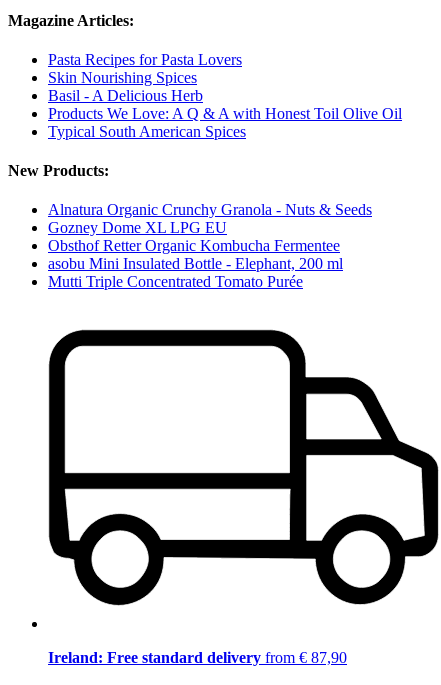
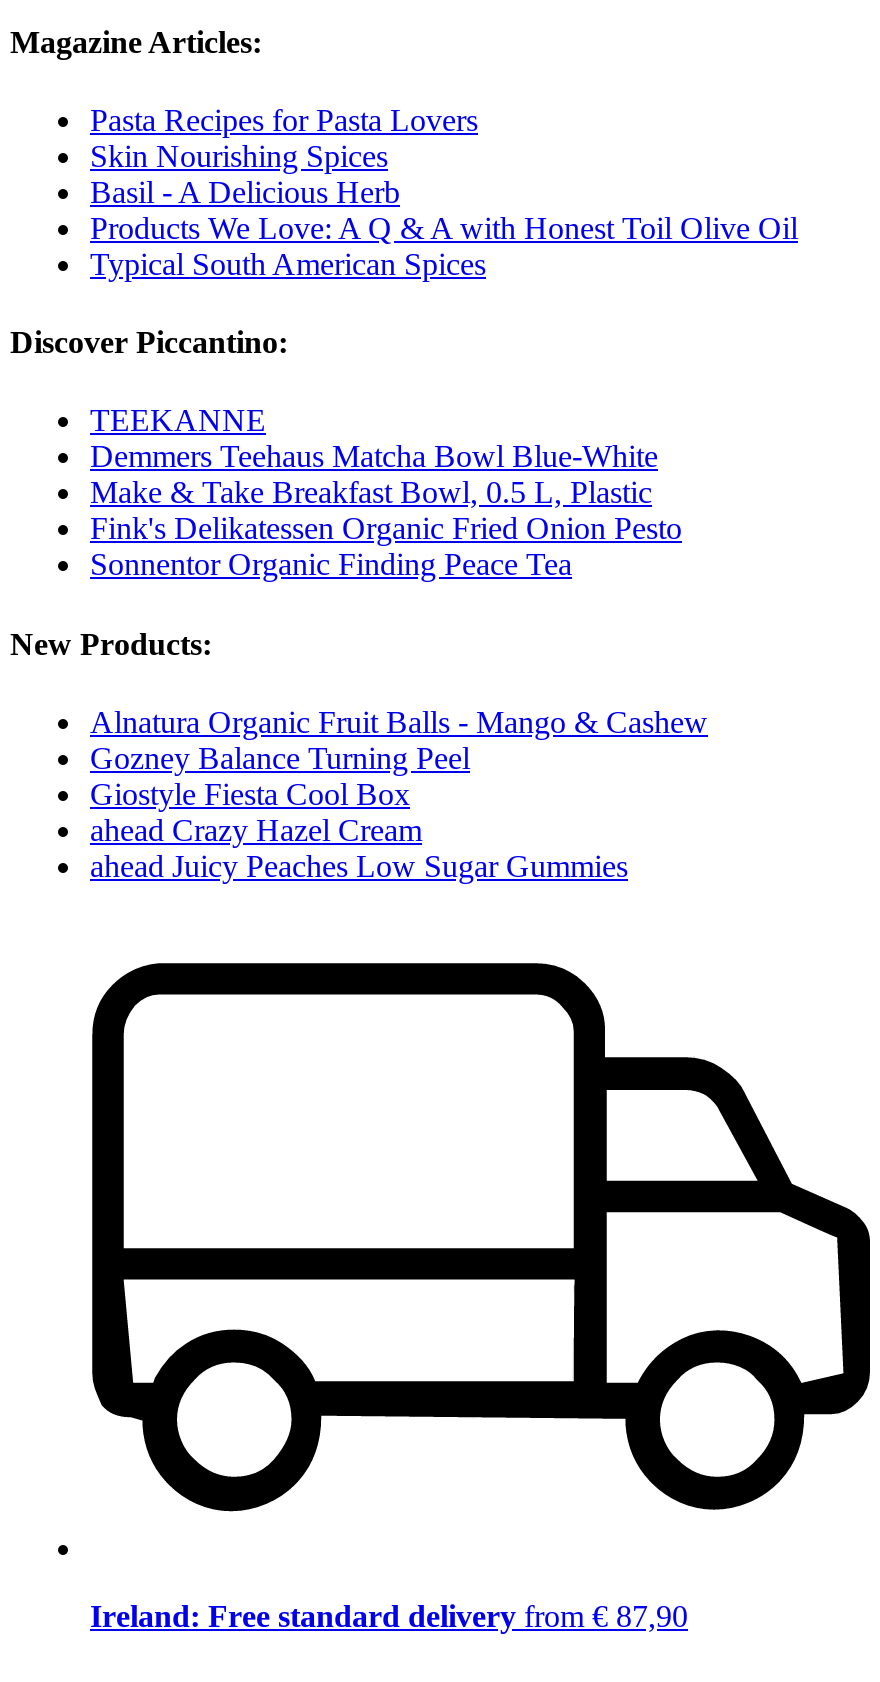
none -> [10,325,682,582] Discover Piccantino: | TEEKANNE | Demmers Teehaus Matcha Bowl Blue-White | Make & Take Breakfast Bowl, 0.5 L, Plastic | Fink's Delikatessen Organic Fried Onion Pesto | Sonnentor Organic Finding Peace Tea
[48,201,372,290] Alnatura Organic Crunchy Granola - Nuts & Seeds | Gozney Dome XL LPG EU | Obsthof Retter Organic Kombucha Fermentee | asobu Mini Insulated Bottle - Elephant, 200 ml | Mutti Triple Concentrated Tomato Purée -> [90,705,708,883] Alnatura Organic Fruit Balls - Mango & Cashew | Gozney Balance Turning Peel | Giostyle Fiesta Cool Box | ahead Crazy Hazel Cream | ahead Juicy Peaches Low Sugar Gummies

